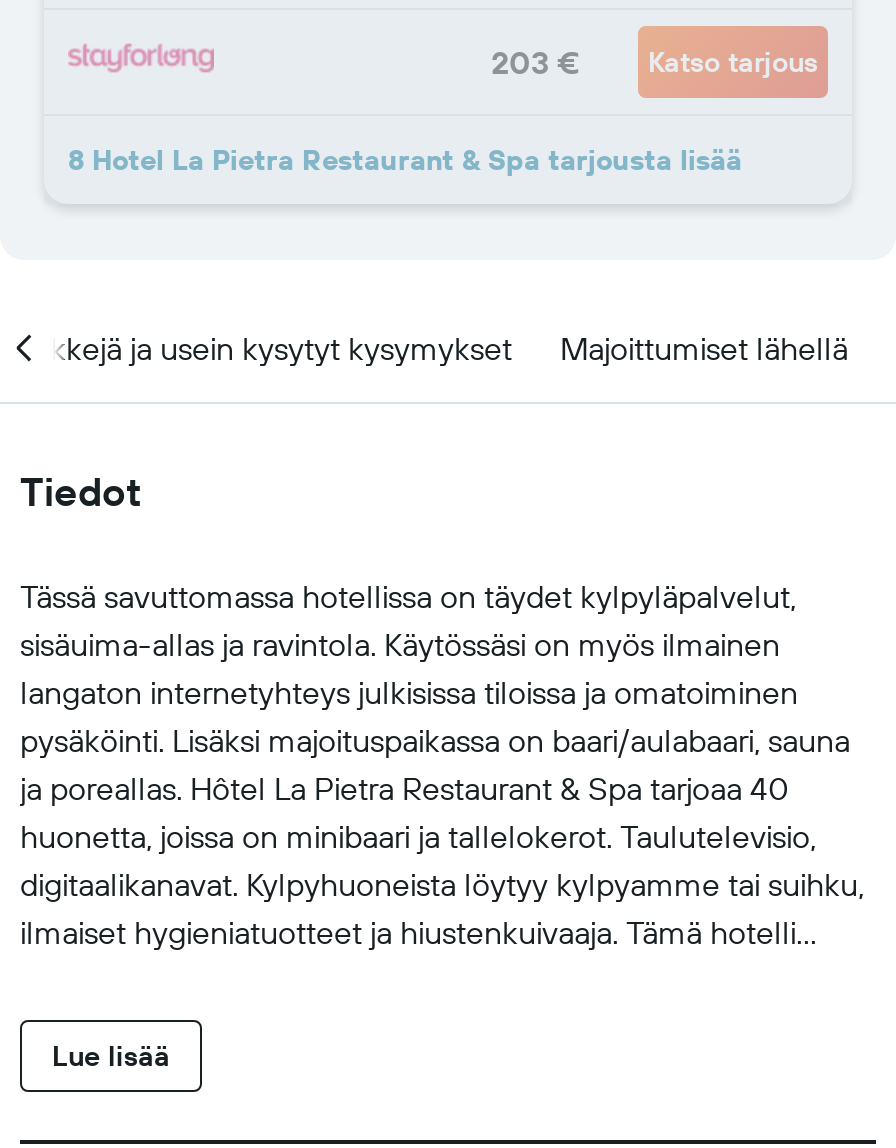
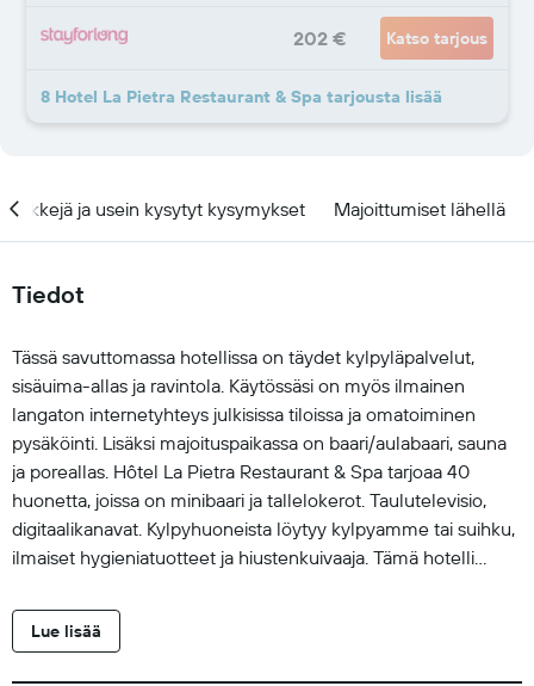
[491,42,818,82] 203 € Katso tarjous -> [293,26,488,50] 202 € Katso tarjous

